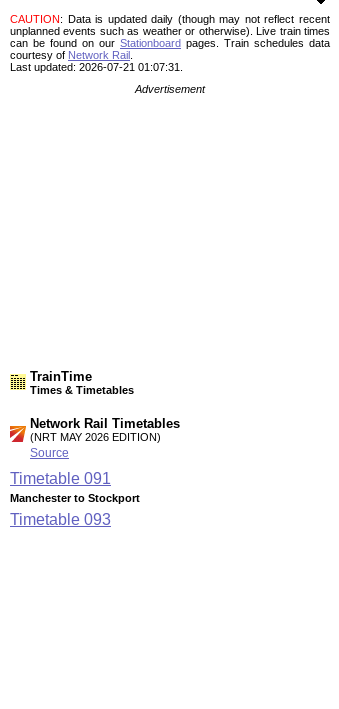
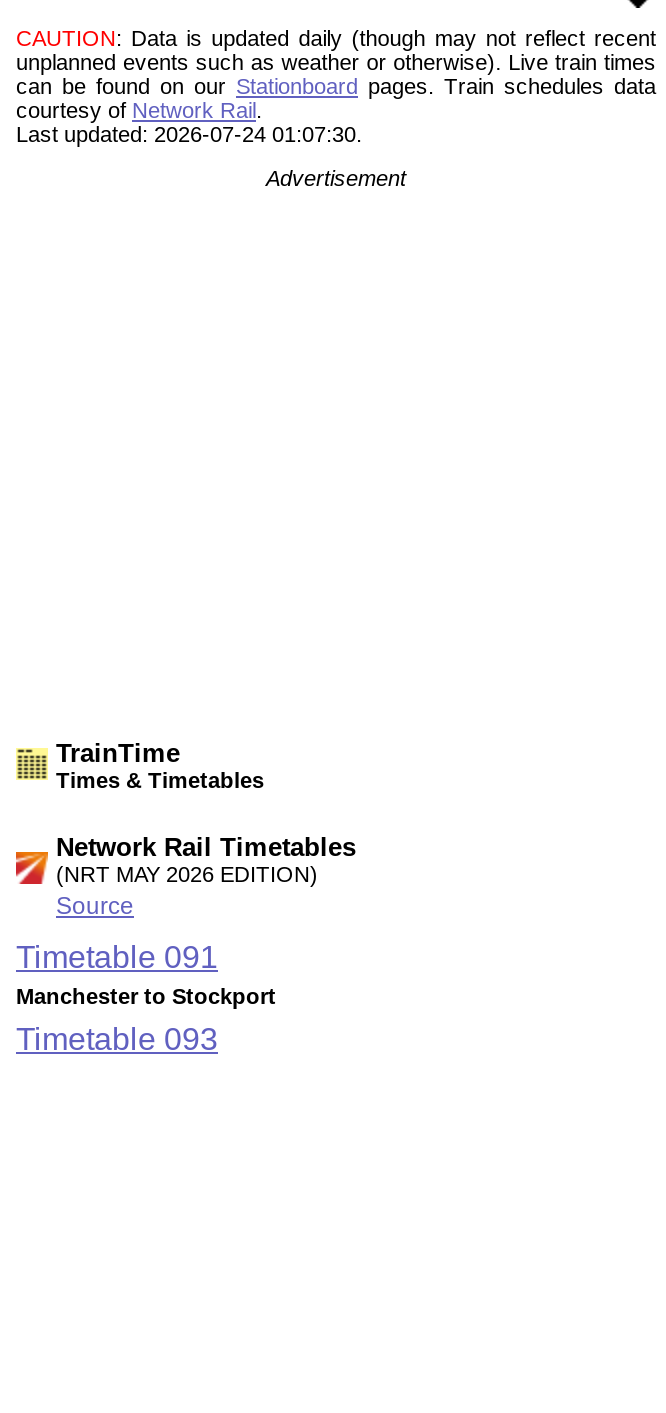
[10,61,183,73] Last updated: 2026-07-21 01:07:31. -> [16,122,362,146] Last updated: 2026-07-24 01:07:30.

